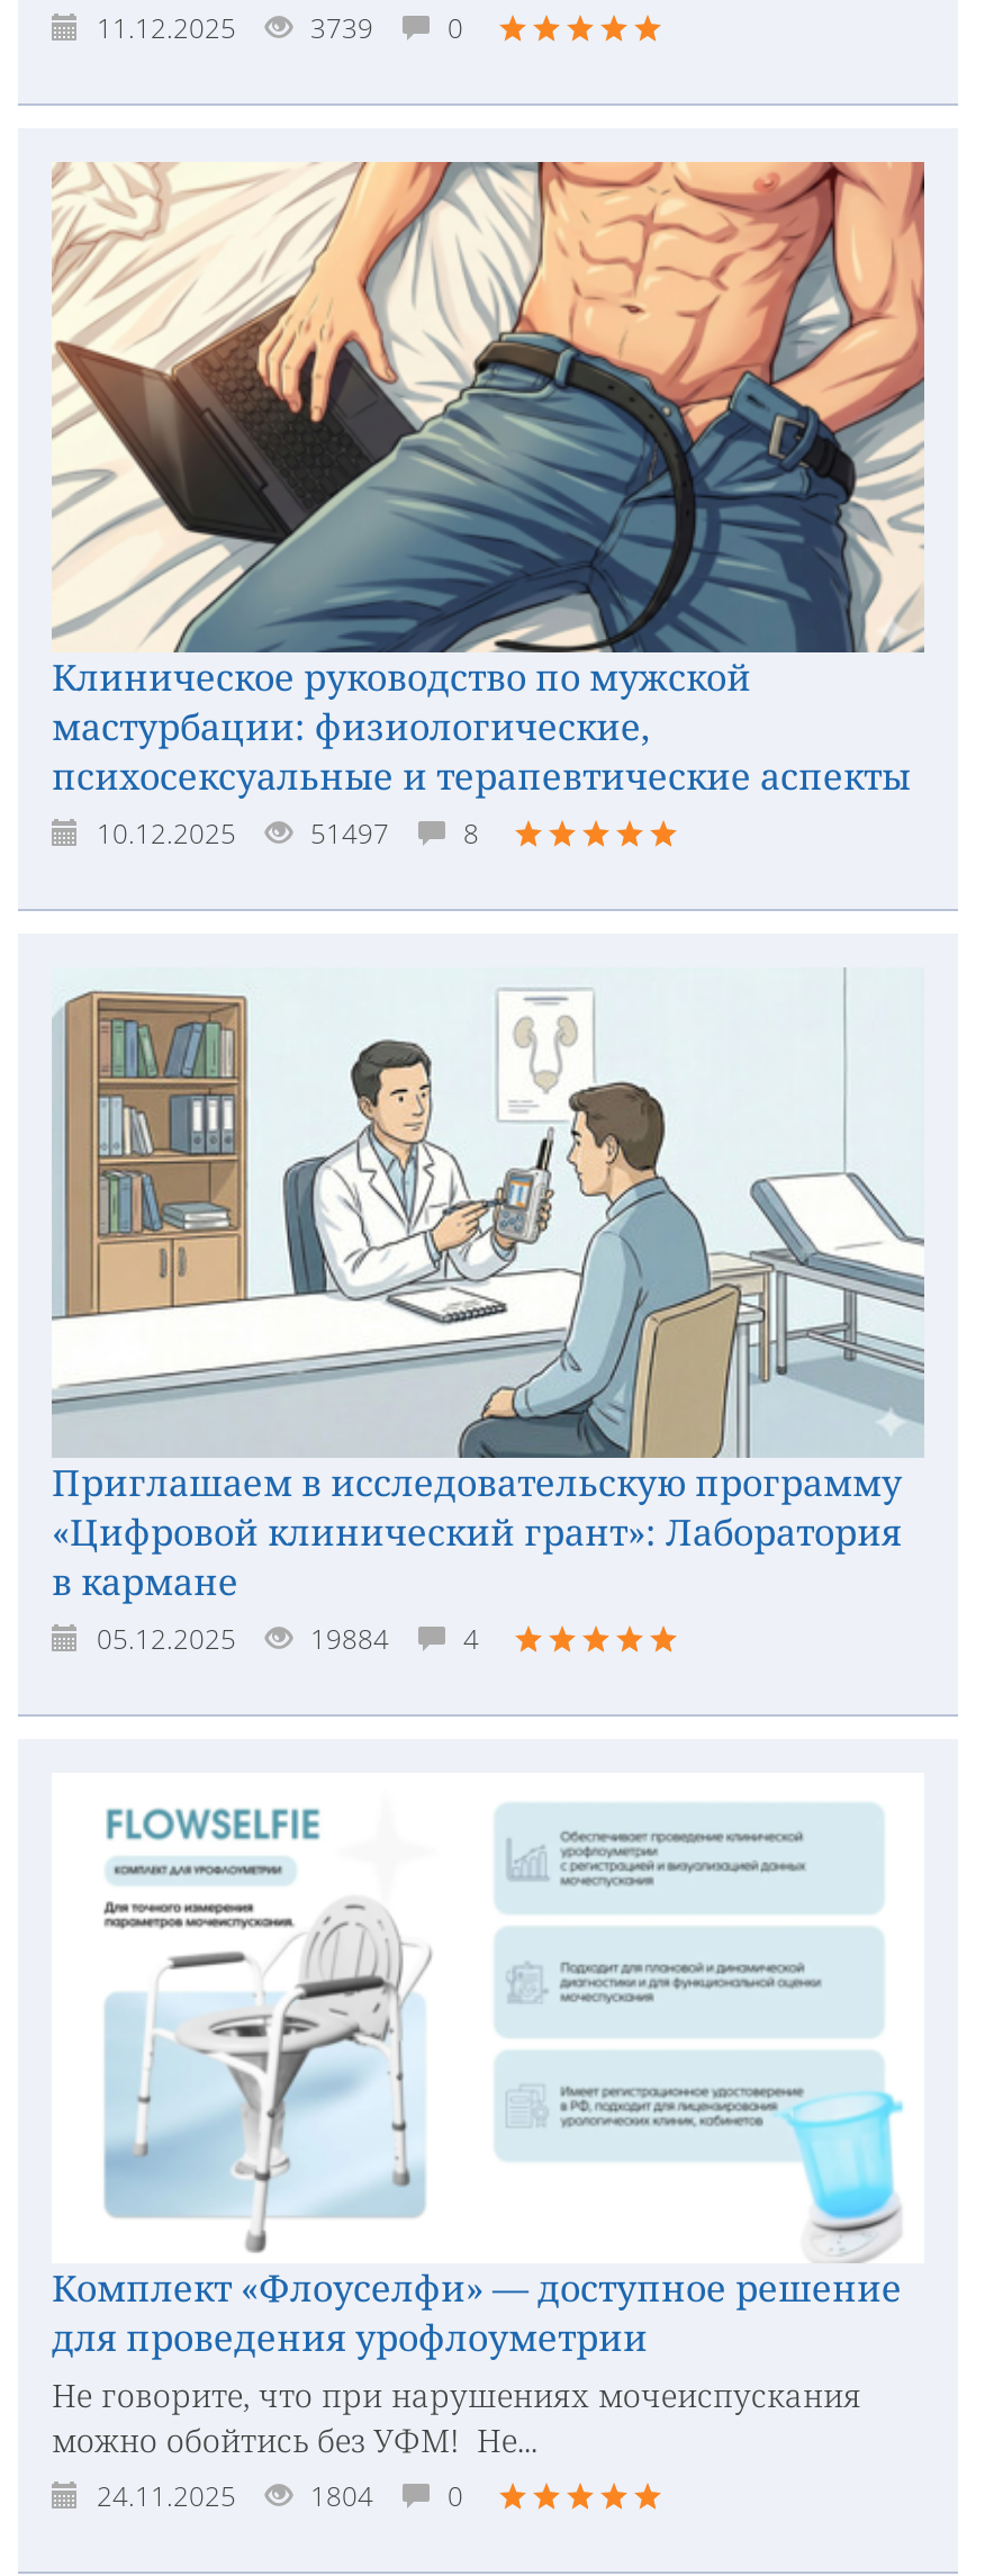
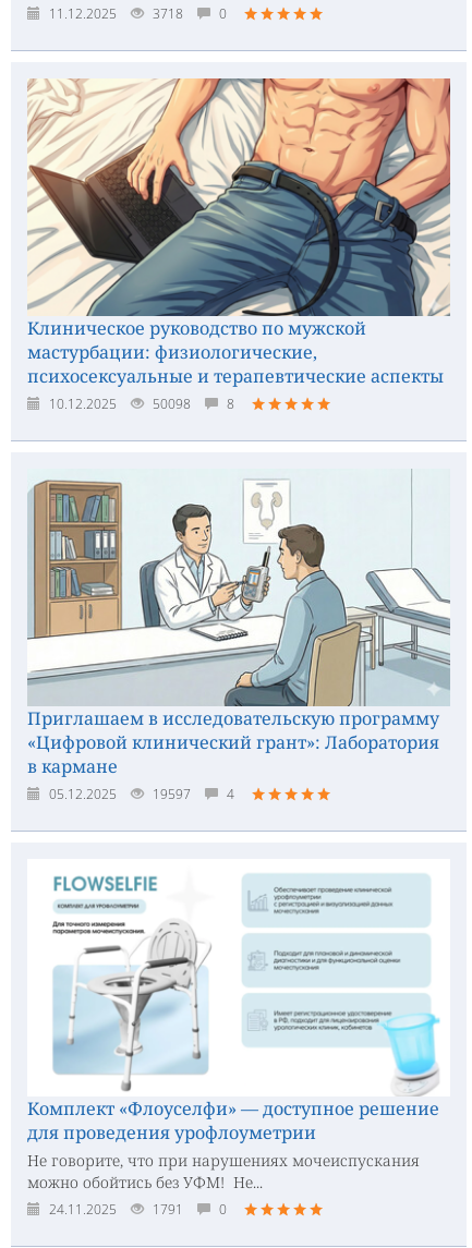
[90,8,463,46] 11.12.2025 3739 0 -> [46,4,227,22] 11.12.2025 3718 0
[90,814,479,852] 10.12.2025 51497 8 -> [46,394,234,413] 10.12.2025 50098 8
[90,1620,479,1658] 05.12.2025 19884 4 -> [46,785,234,803] 05.12.2025 19597 4
[90,2478,463,2516] 24.11.2025 1804 0 -> [46,1200,227,1219] 24.11.2025 1791 0

